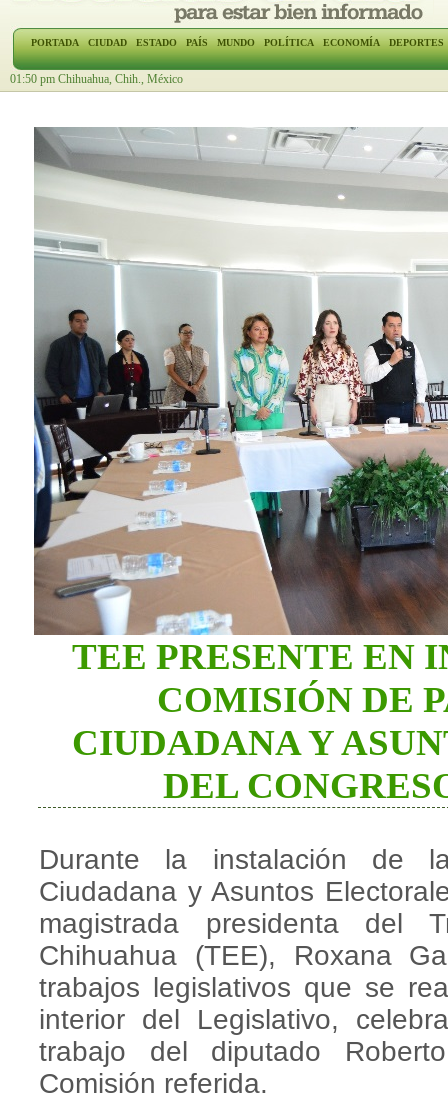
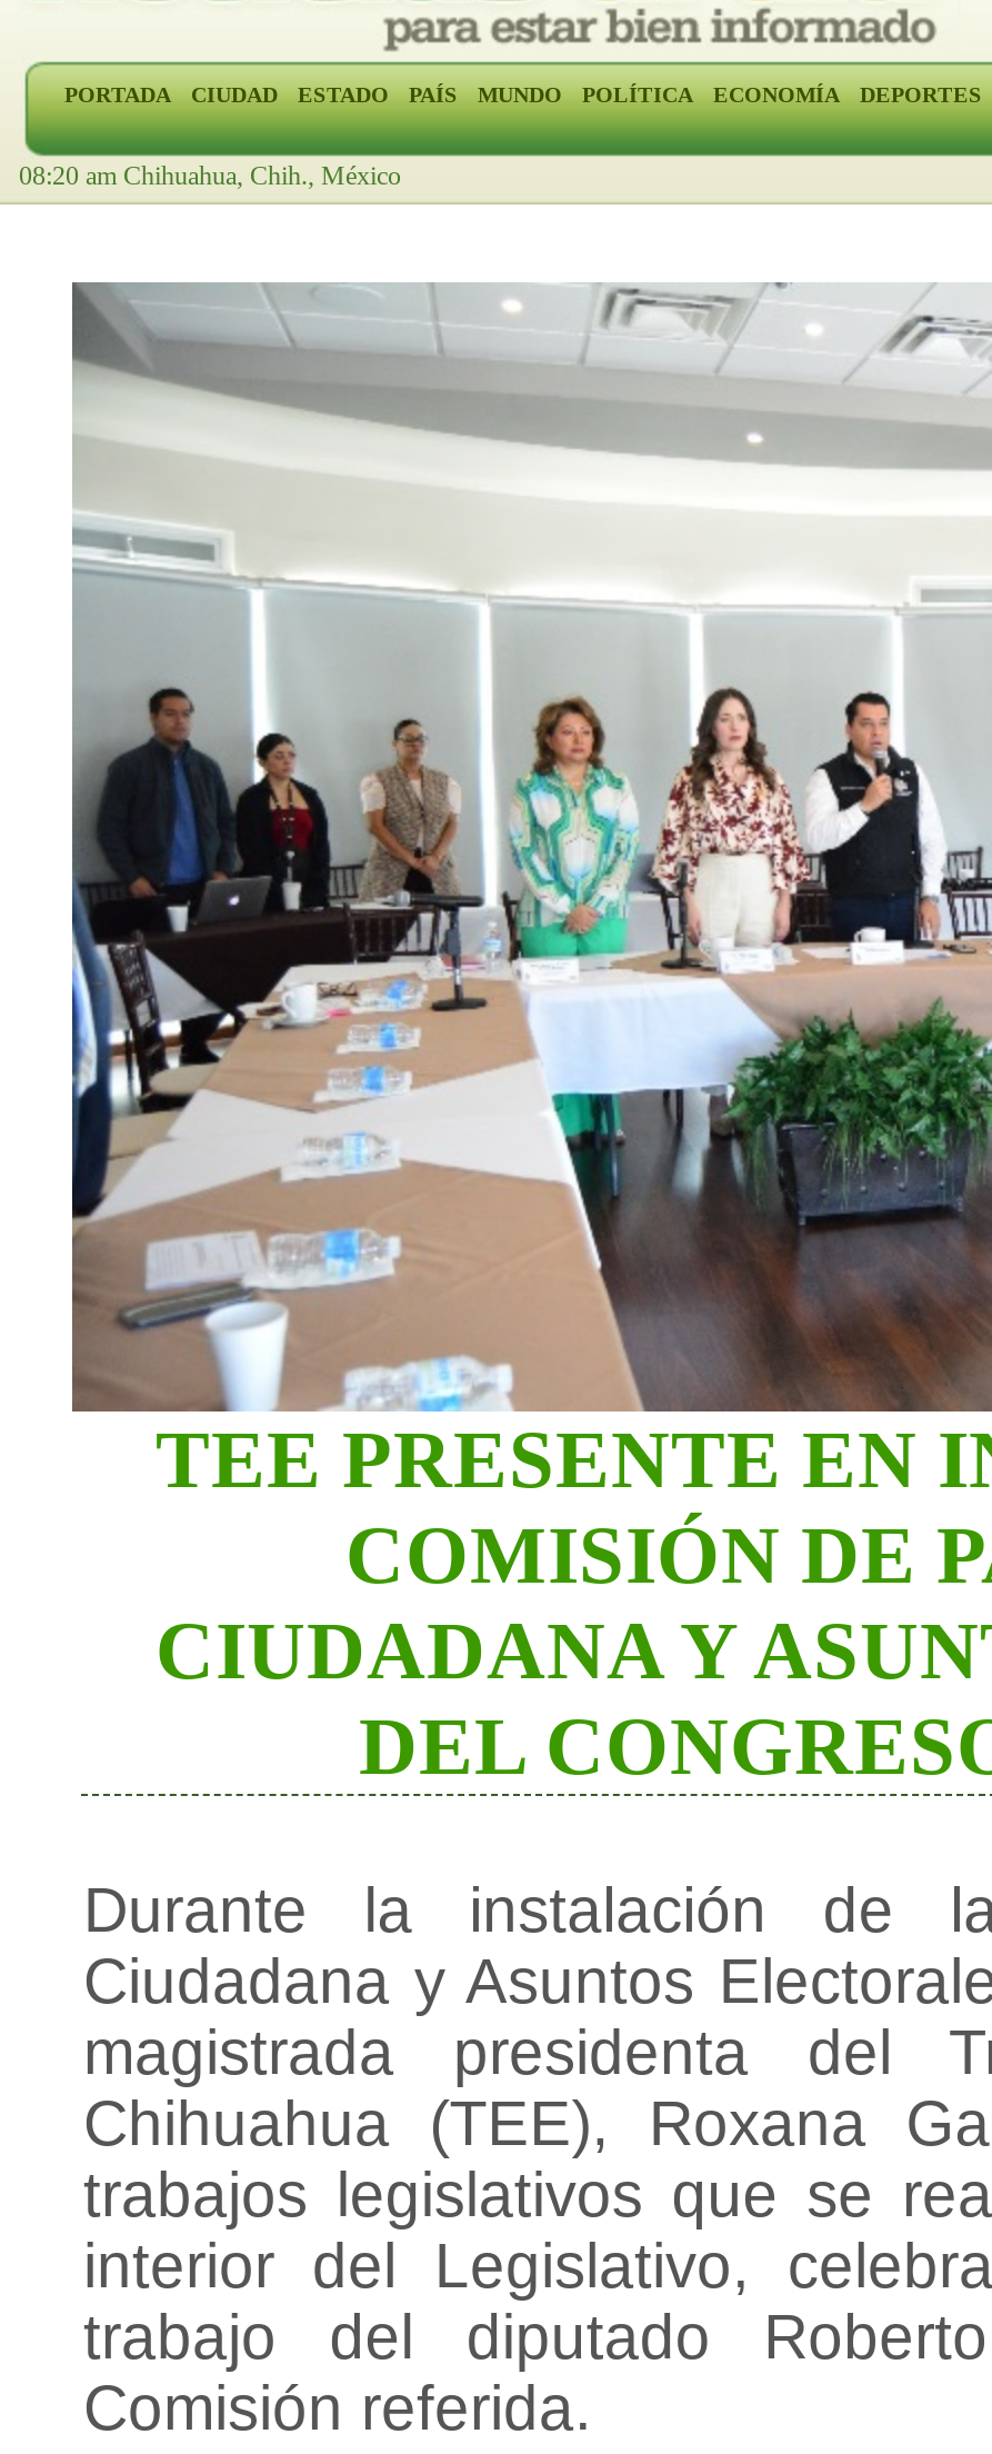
[10,72,183,86] 01:50 pm Chihuahua, Chih., México -> [19,160,401,191] 08:20 am Chihuahua, Chih., México

